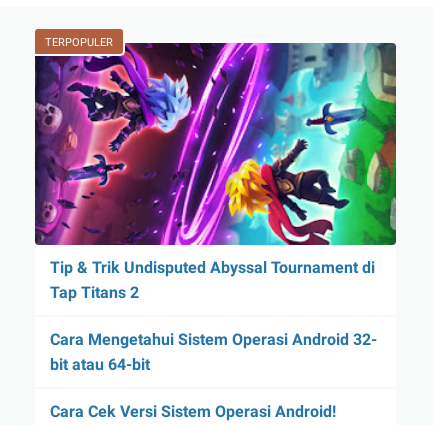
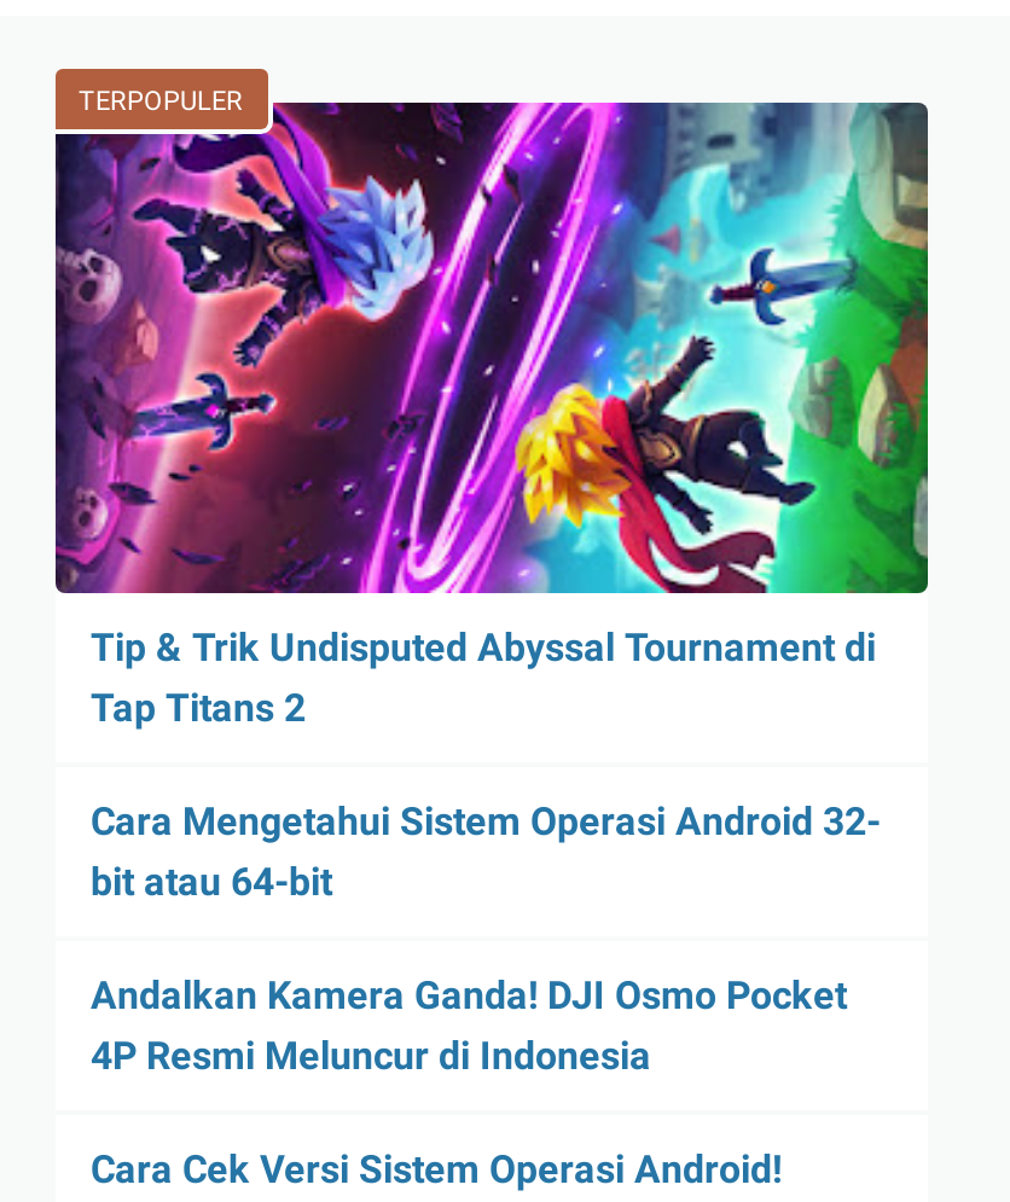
none -> [91,972,847,1078] Andalkan Kamera Ganda! DJI Osmo Pocket | 4P Resmi Meluncur di Indonesia

